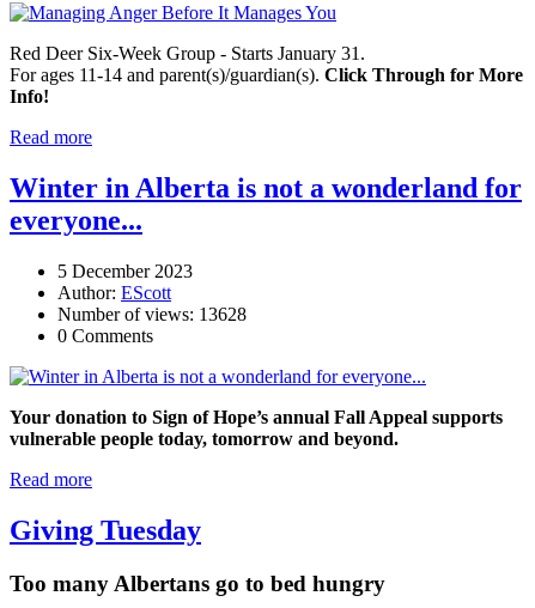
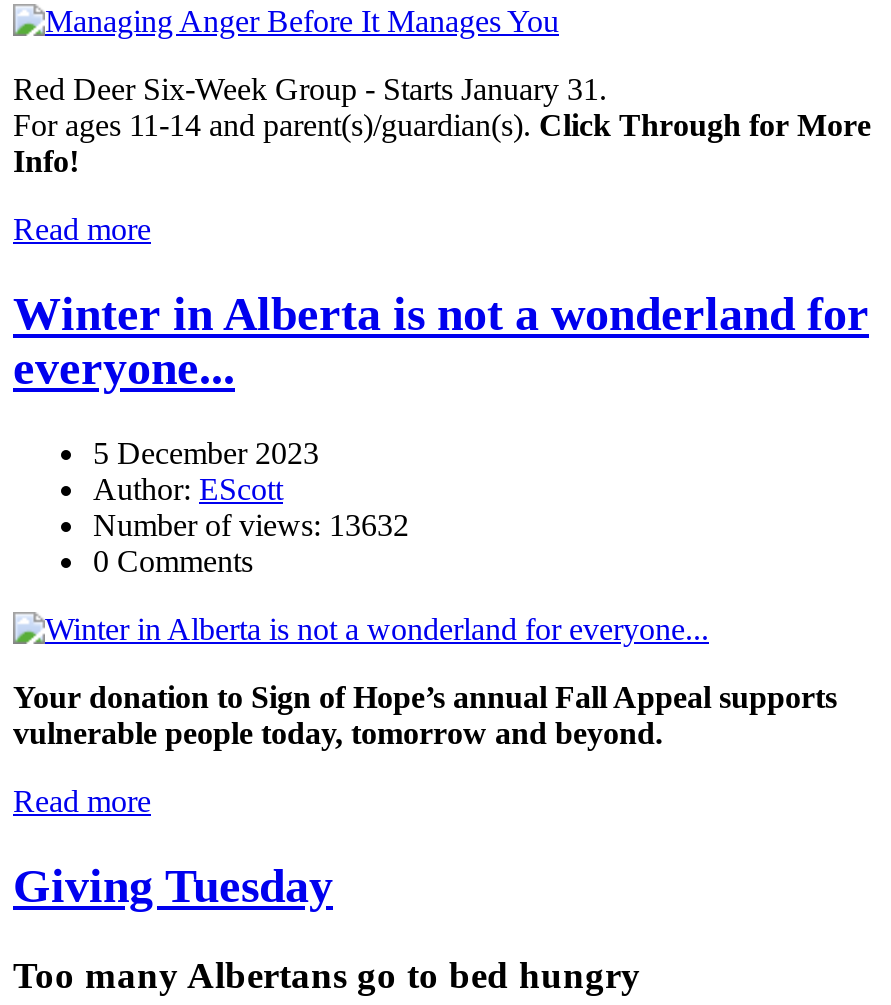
[57,304,247,324] Number of views: 13628 -> [93,508,409,542] Number of views: 13632

